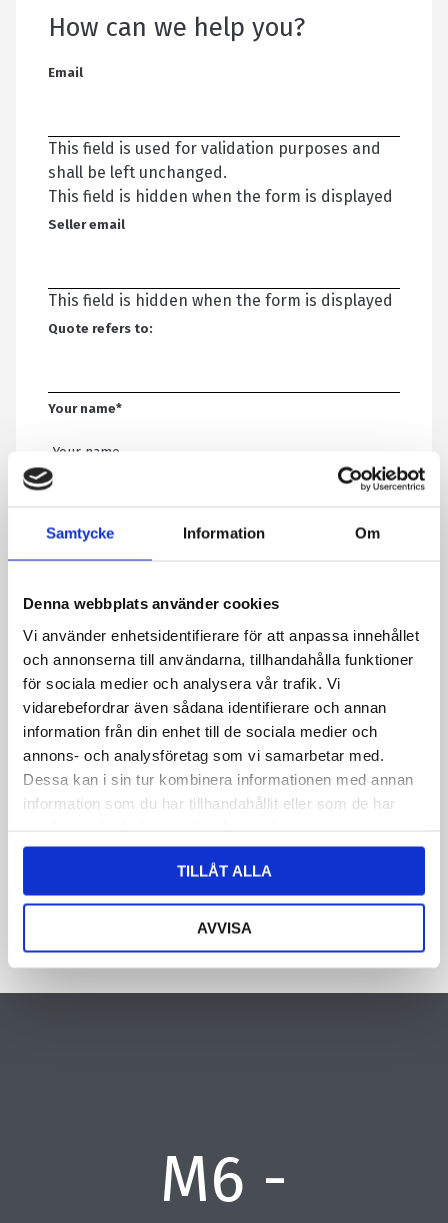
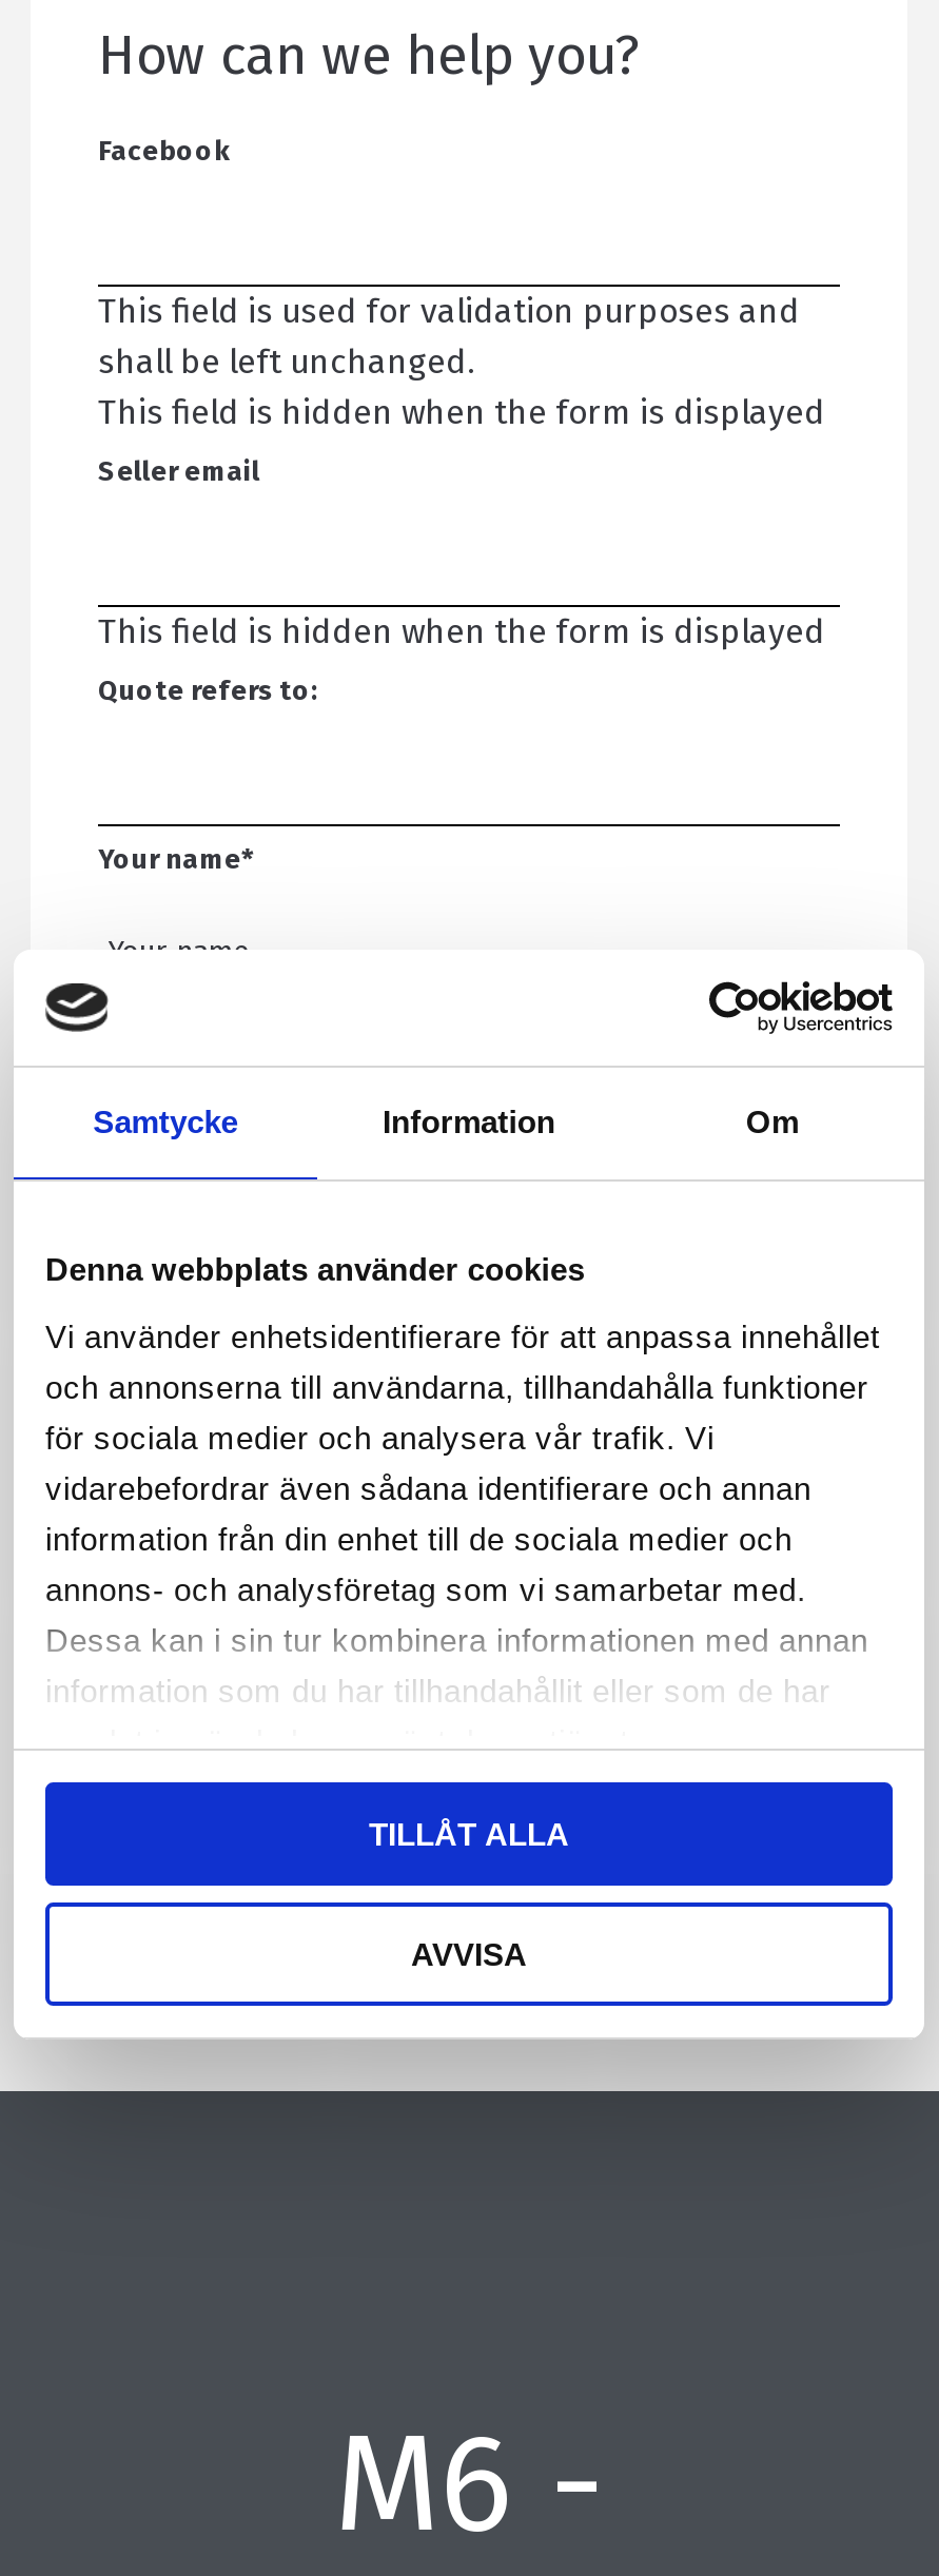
[48,65,83,80] Email -> [98,135,229,166] Facebook

